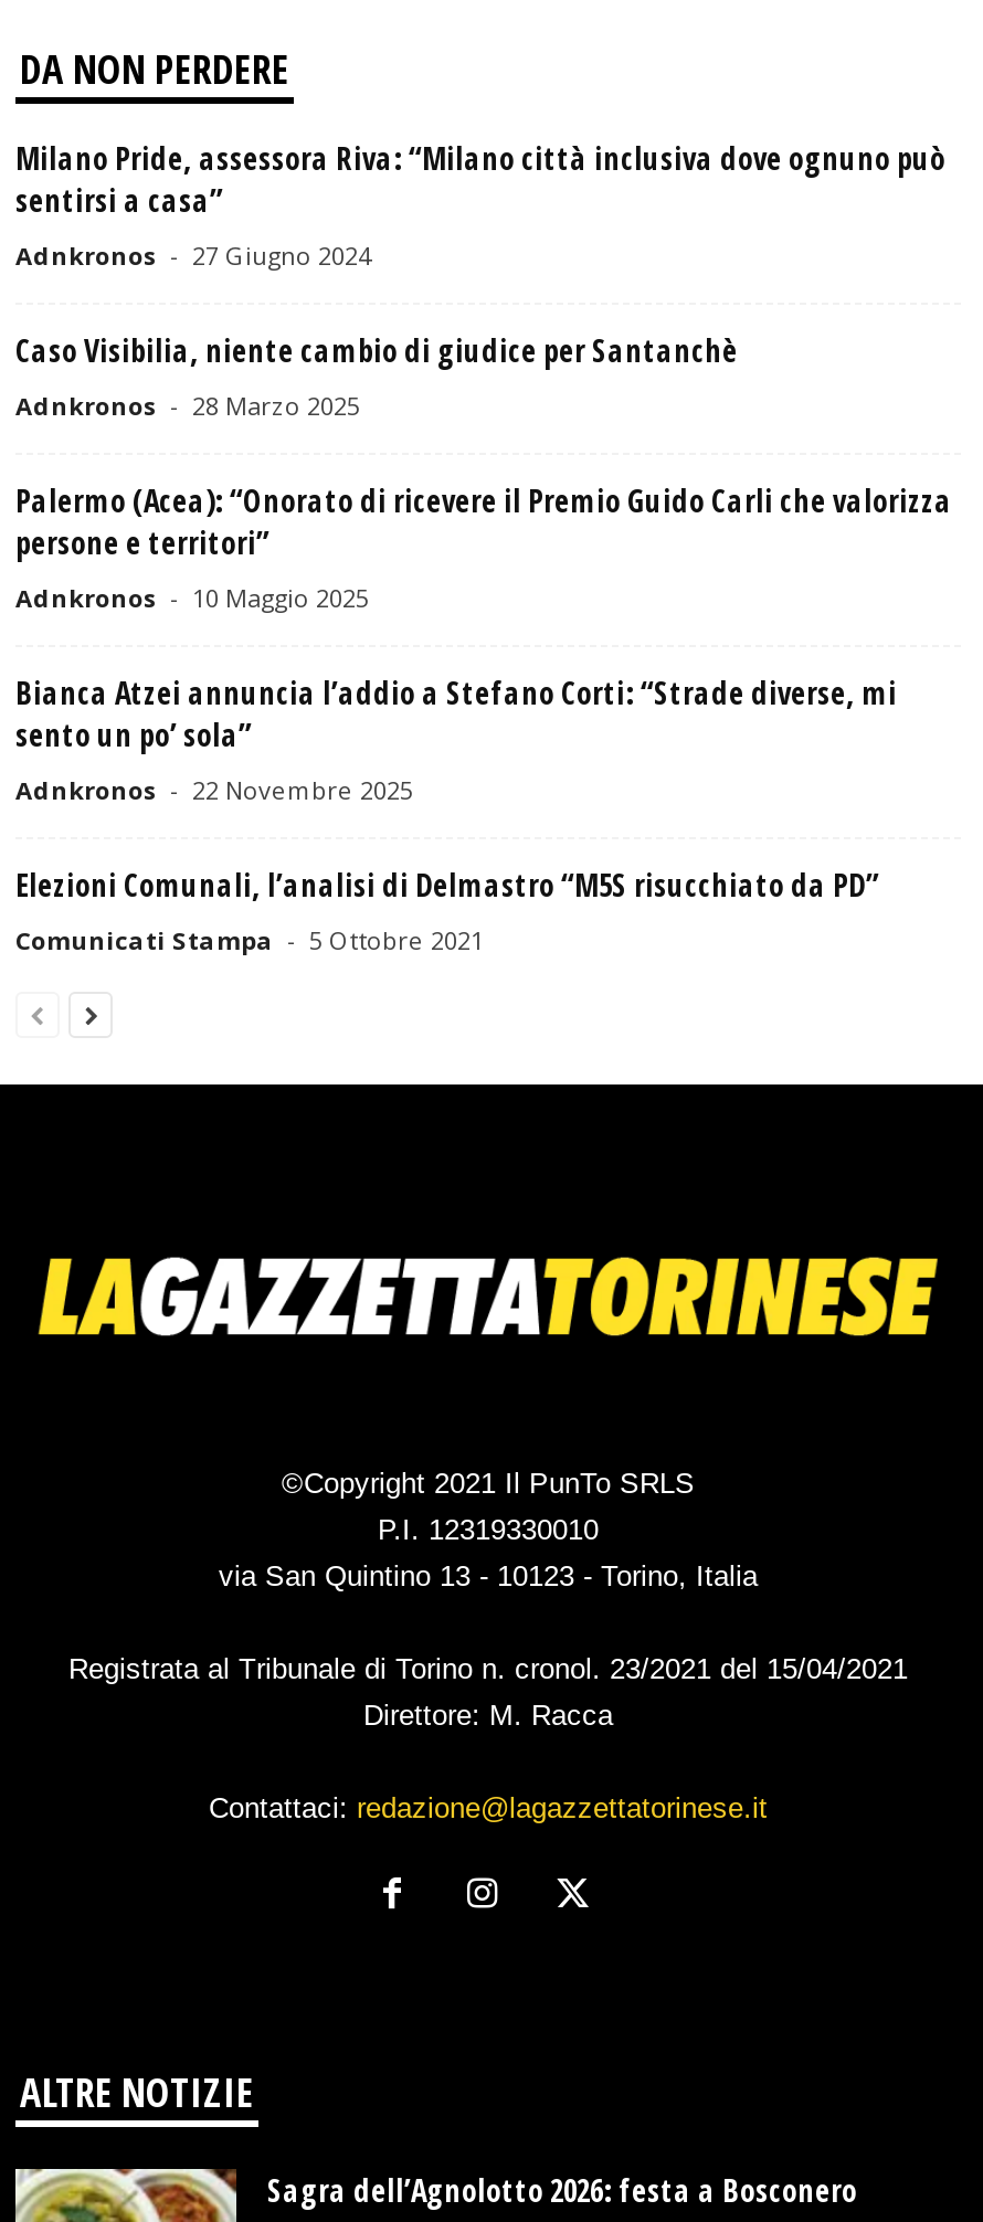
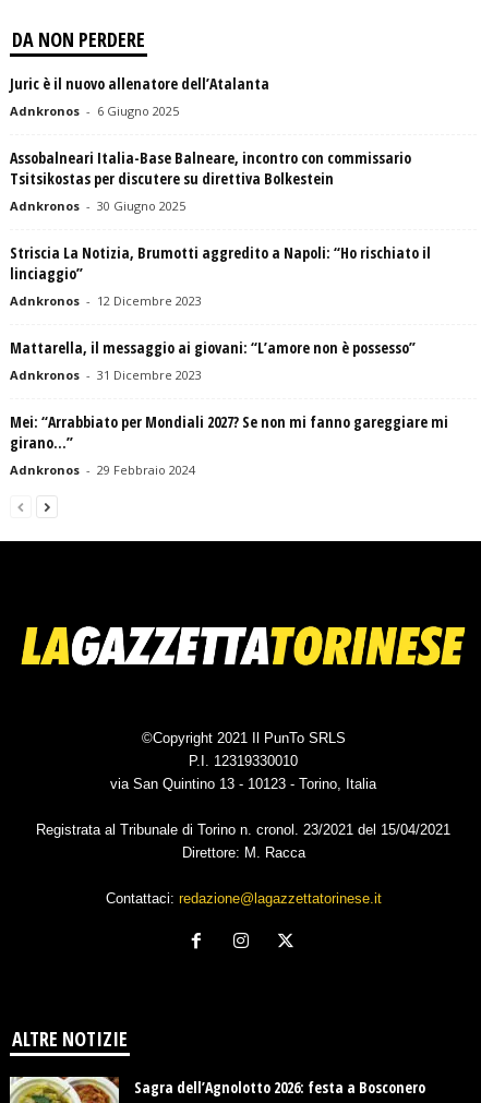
[15,136,945,271] Milano Pride, assessora Riva: “Milano città inclusiva dove ognuno può | sentirsi a casa” | Adnkronos - 27 Giugno 2024 -> [10,73,269,119] Juric è il nuovo allenatore dell’Atalanta | Adnkronos - 6 Giugno 2025
[15,328,738,421] Caso Visibilia, niente cambio di giudice per Santanchè | Adnkronos - 28 Marzo 2025 -> [10,147,411,214] Assobalneari Italia-Base Balneare, incontro con commissario | Tsitsikostas per discutere su direttiva Bolkestein | Adnkronos - 30 Giugno 2025
[15,479,952,613] Palermo (Acea): “Onorato di ricevere il Premio Guido Carli che valorizza | persone e territori” | Adnkronos - 10 Maggio 2025 -> [10,242,431,308] Striscia La Notizia, Brumotti aggredito a Napoli: “Ho rischiato il | linciaggio” | Adnkronos - 12 Dicembre 2023
[15,671,897,806] Bianca Atzei annuncia l’addio a Stefano Corti: “Strade diverse, mi | sento un po’ sola” | Adnkronos - 22 Novembre 2025 -> [10,337,416,383] Mattarella, il messaggio ai giovani: “L’amore non è possesso” | Adnkronos - 31 Dicembre 2023
[15,863,879,956] Elezioni Comunali, l’analisi di Delmastro “M5S risucchiato da PD” | Comunicati Stampa - 5 Ottobre 2021 -> [10,411,448,478] Mei: “Arrabbiato per Mondiali 2027? Se non mi fanno gareggiare mi | girano…” | Adnkronos - 29 Febbraio 2024

